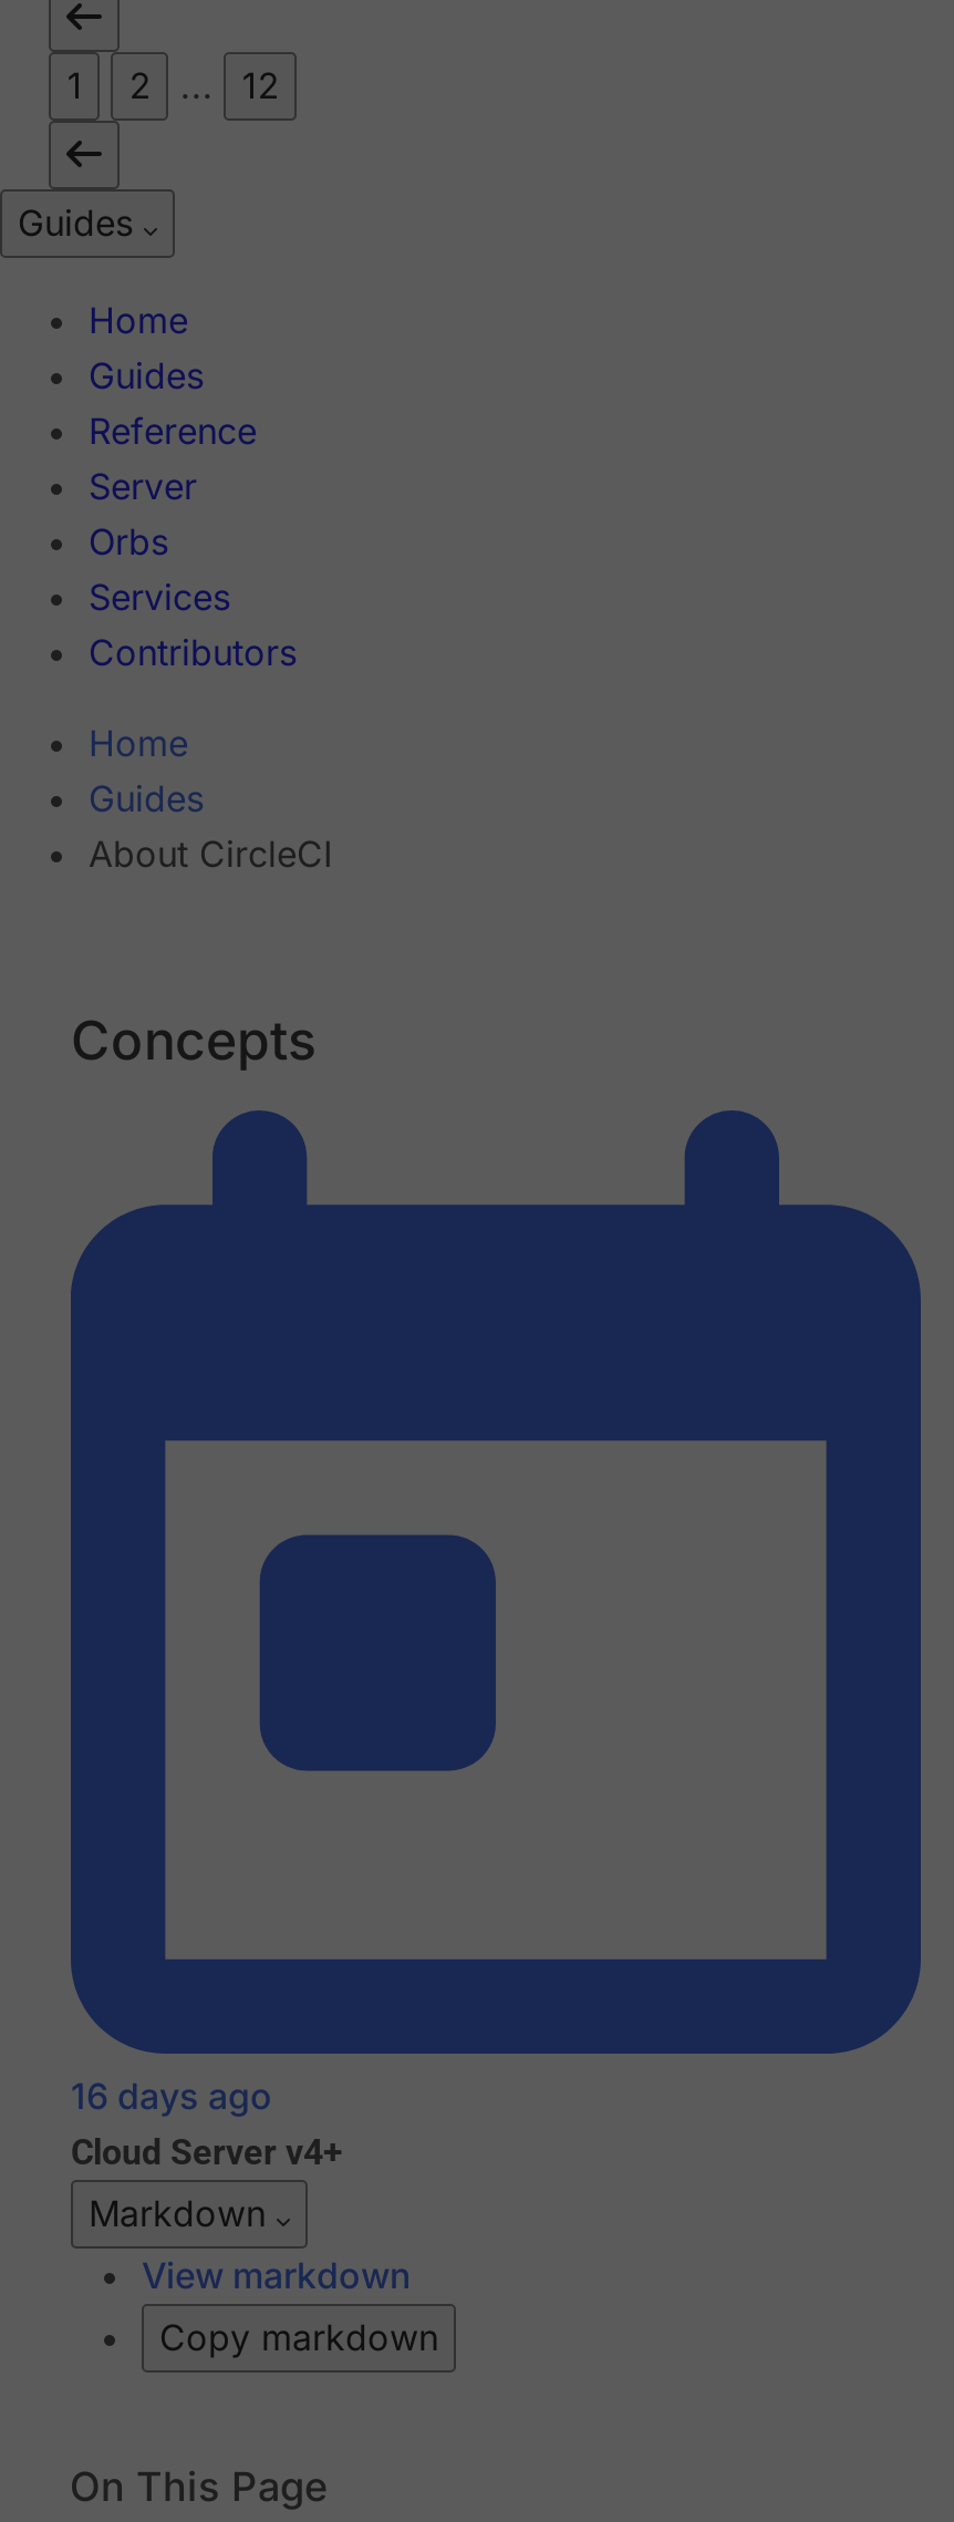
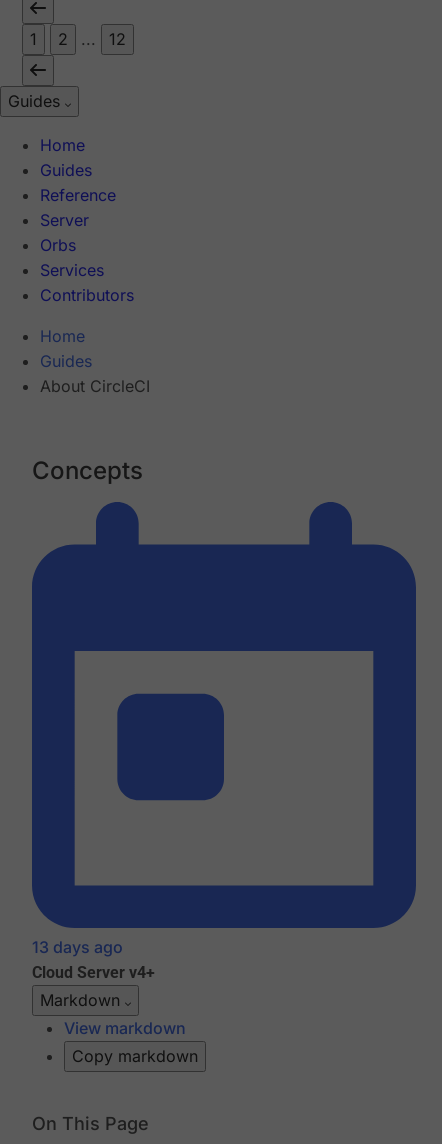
[71,2075,272,2119] 16 days ago -> [32,937,123,957] 13 days ago

